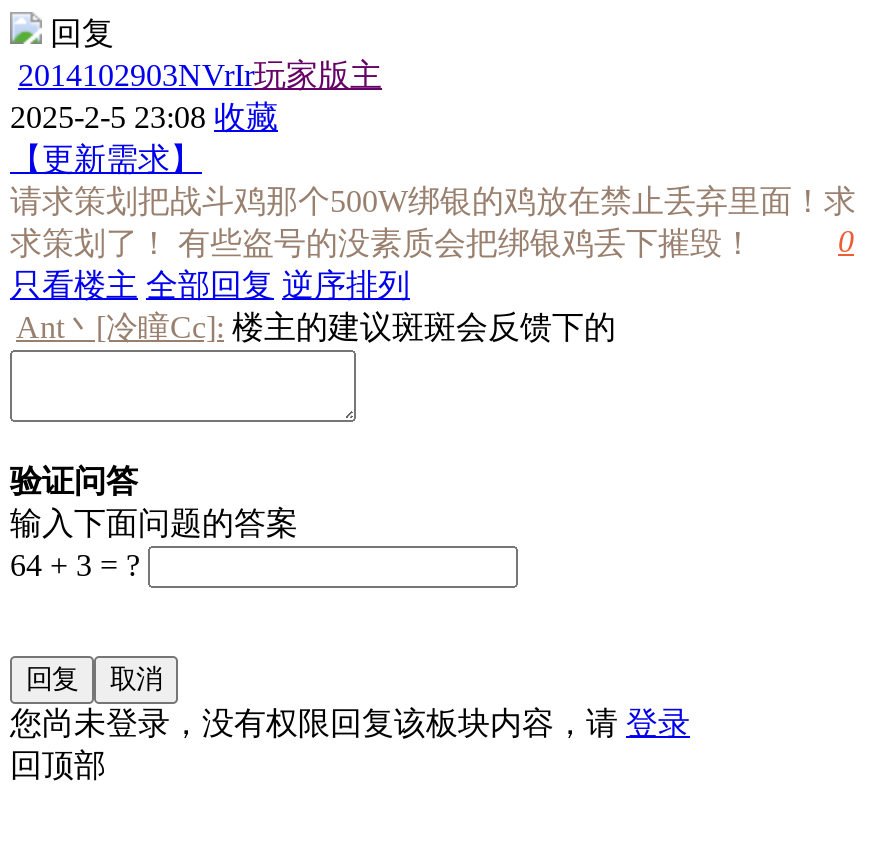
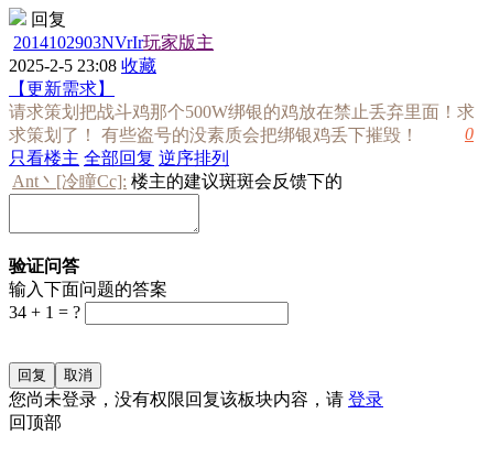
[10,548,140,582] 64 + 3 = ? -> [9,303,80,322] 34 + 1 = ?

